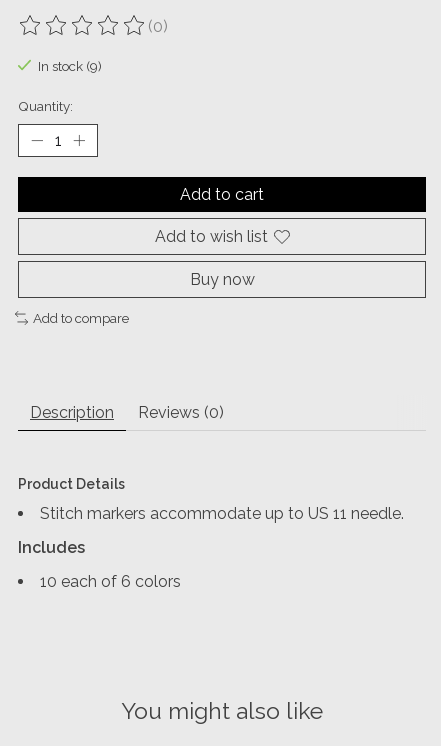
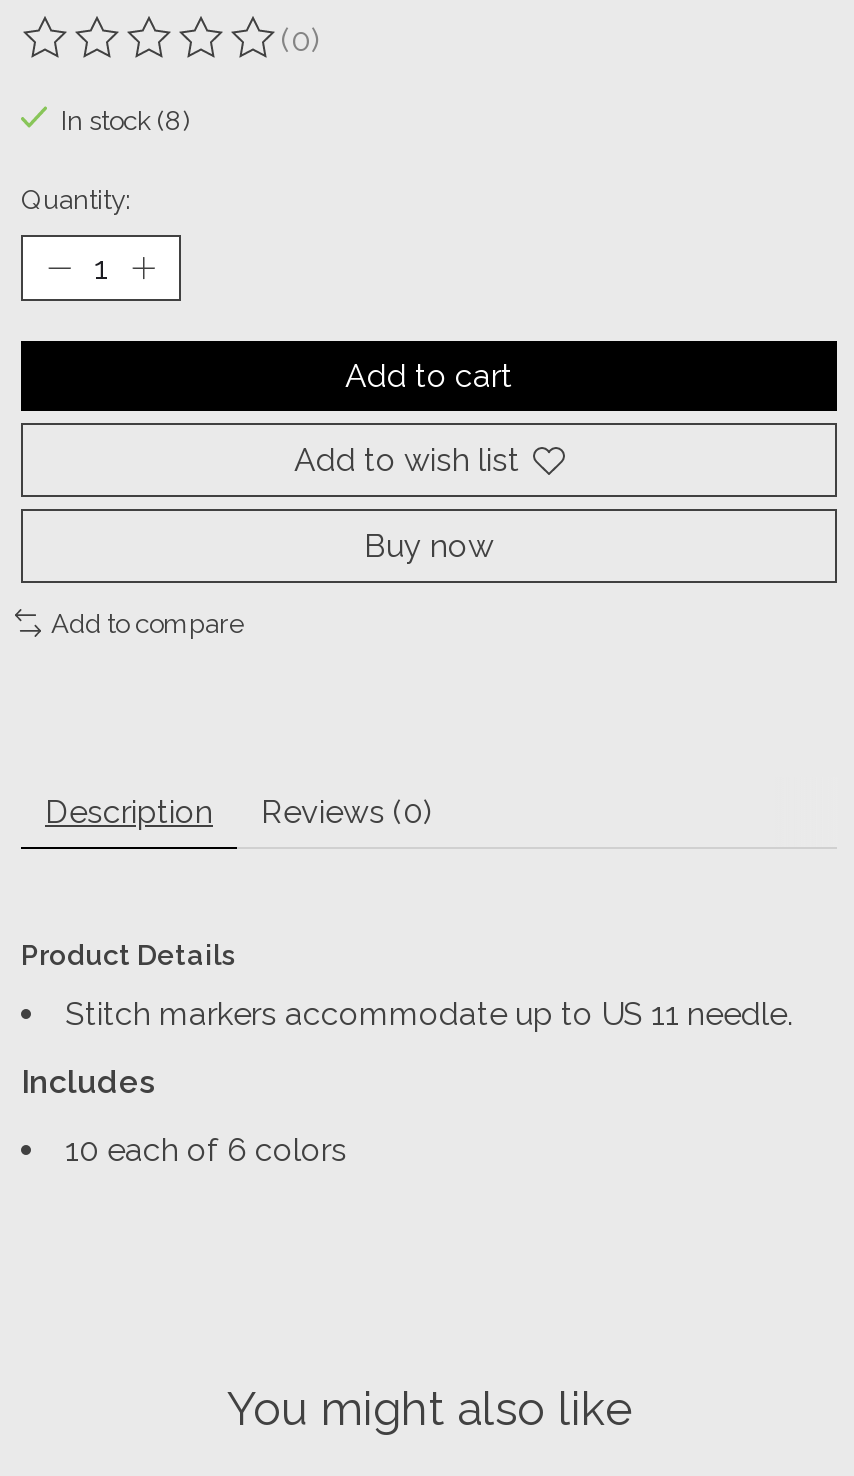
[38,59,102,75] In stock (9) -> [61,105,191,137] In stock (8)

